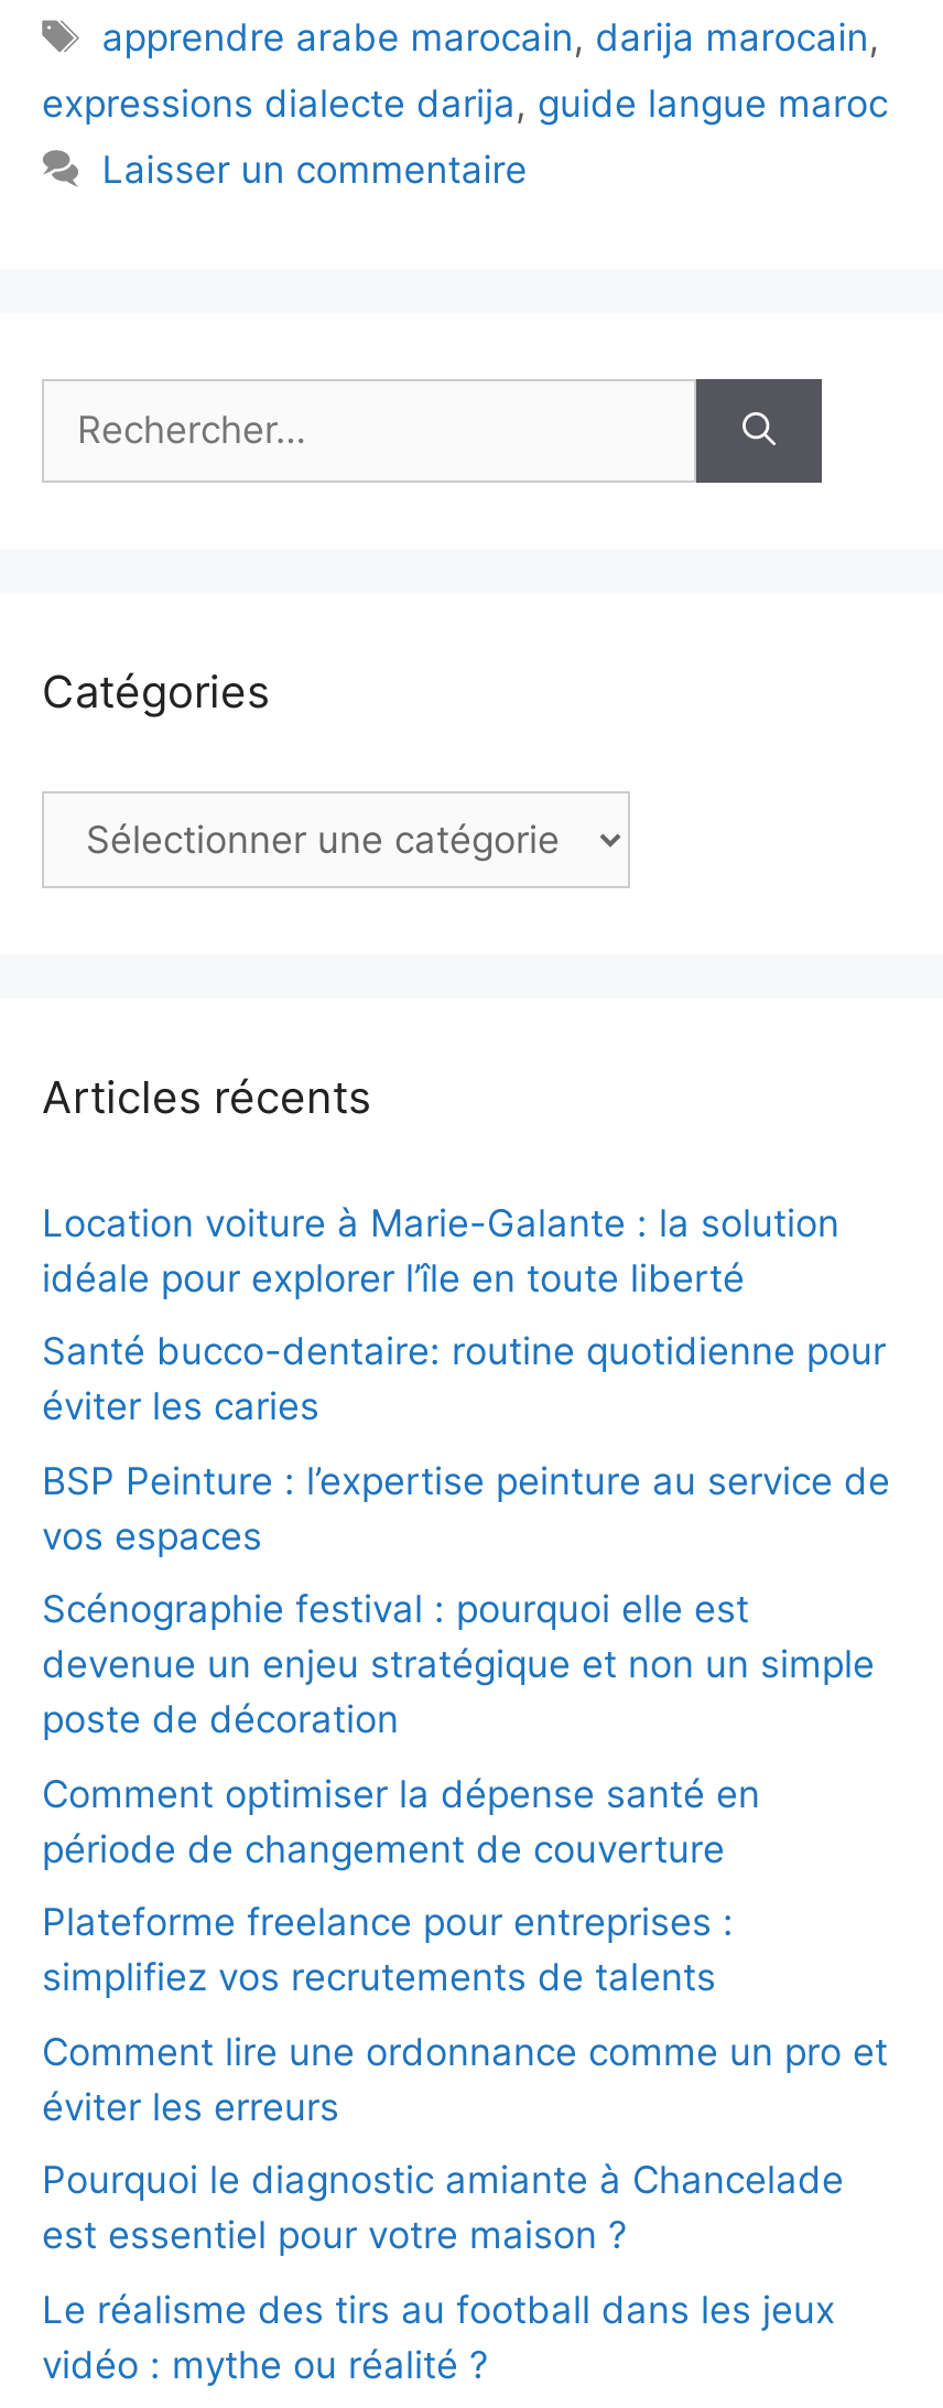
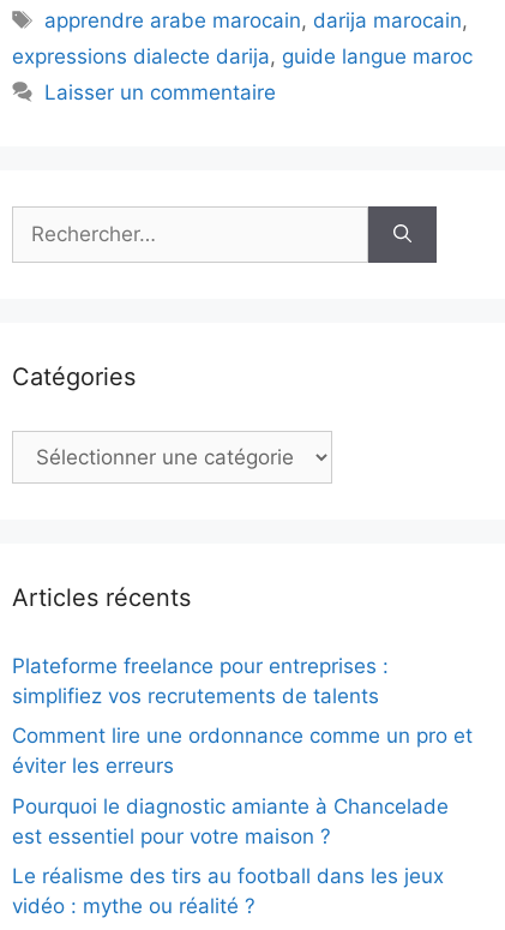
[42,1201,890,1871] Location voiture à Marie-Galante : la solution | idéale pour explorer l’île en toute liberté | Santé bucco-dentaire: routine quotidienne pour | éviter les caries | BSP Peinture : l’expertise peinture au service de | vos espaces | Scénographie festival : pourquoi elle est | devenue un enjeu stratégique et non un simple | poste de décoration | Comment optimiser la dépense santé en | période de changement de couverture -> none

